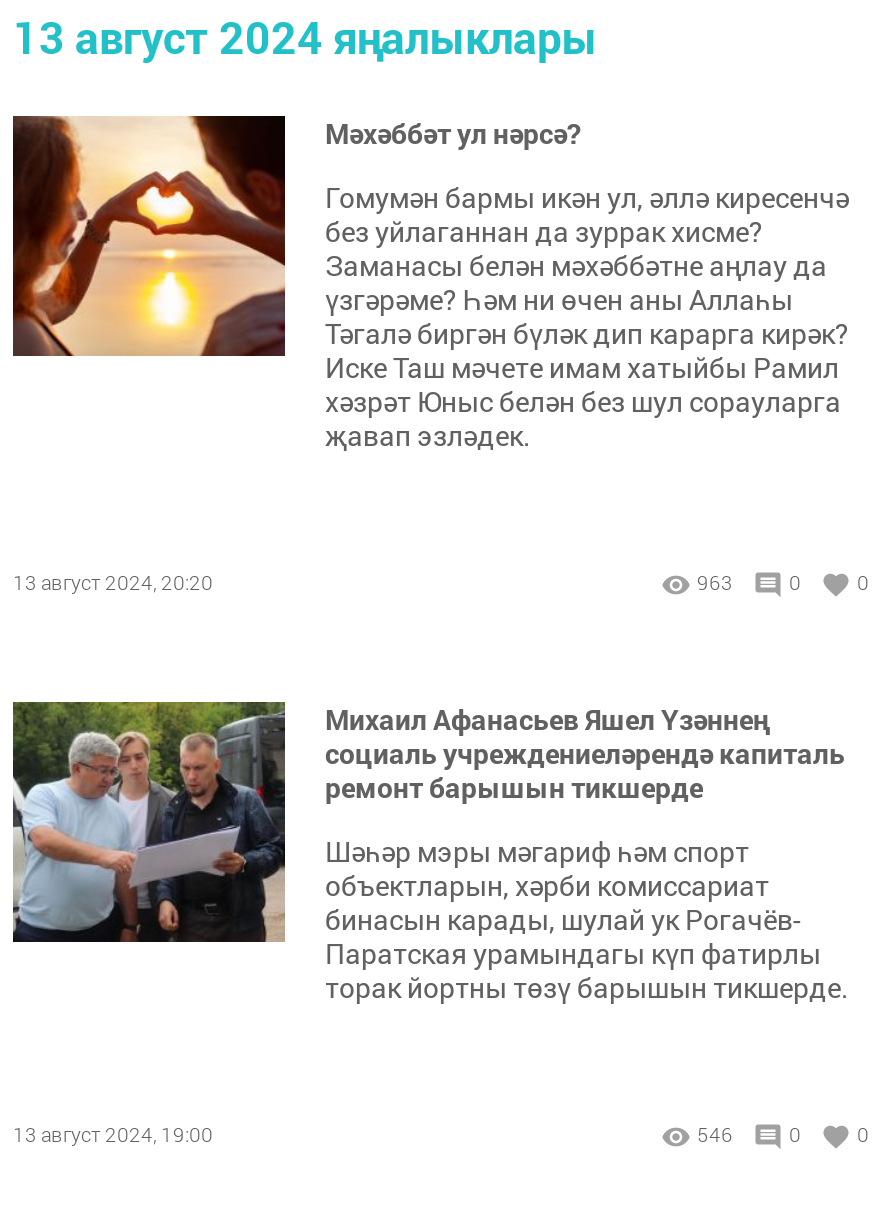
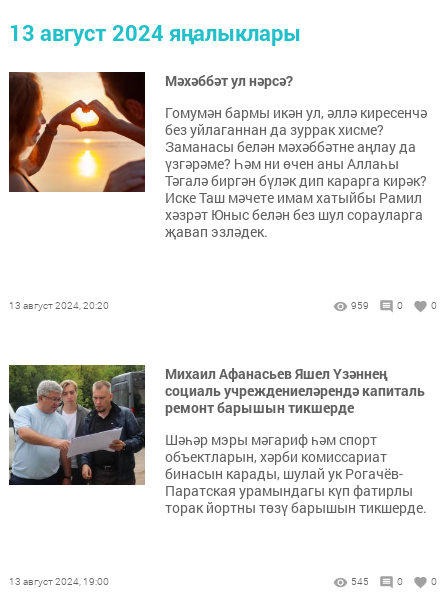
[697,571,733,597] 963 -> [351,299,369,312] 959
[697,1123,733,1149] 546 -> [351,575,369,588] 545

